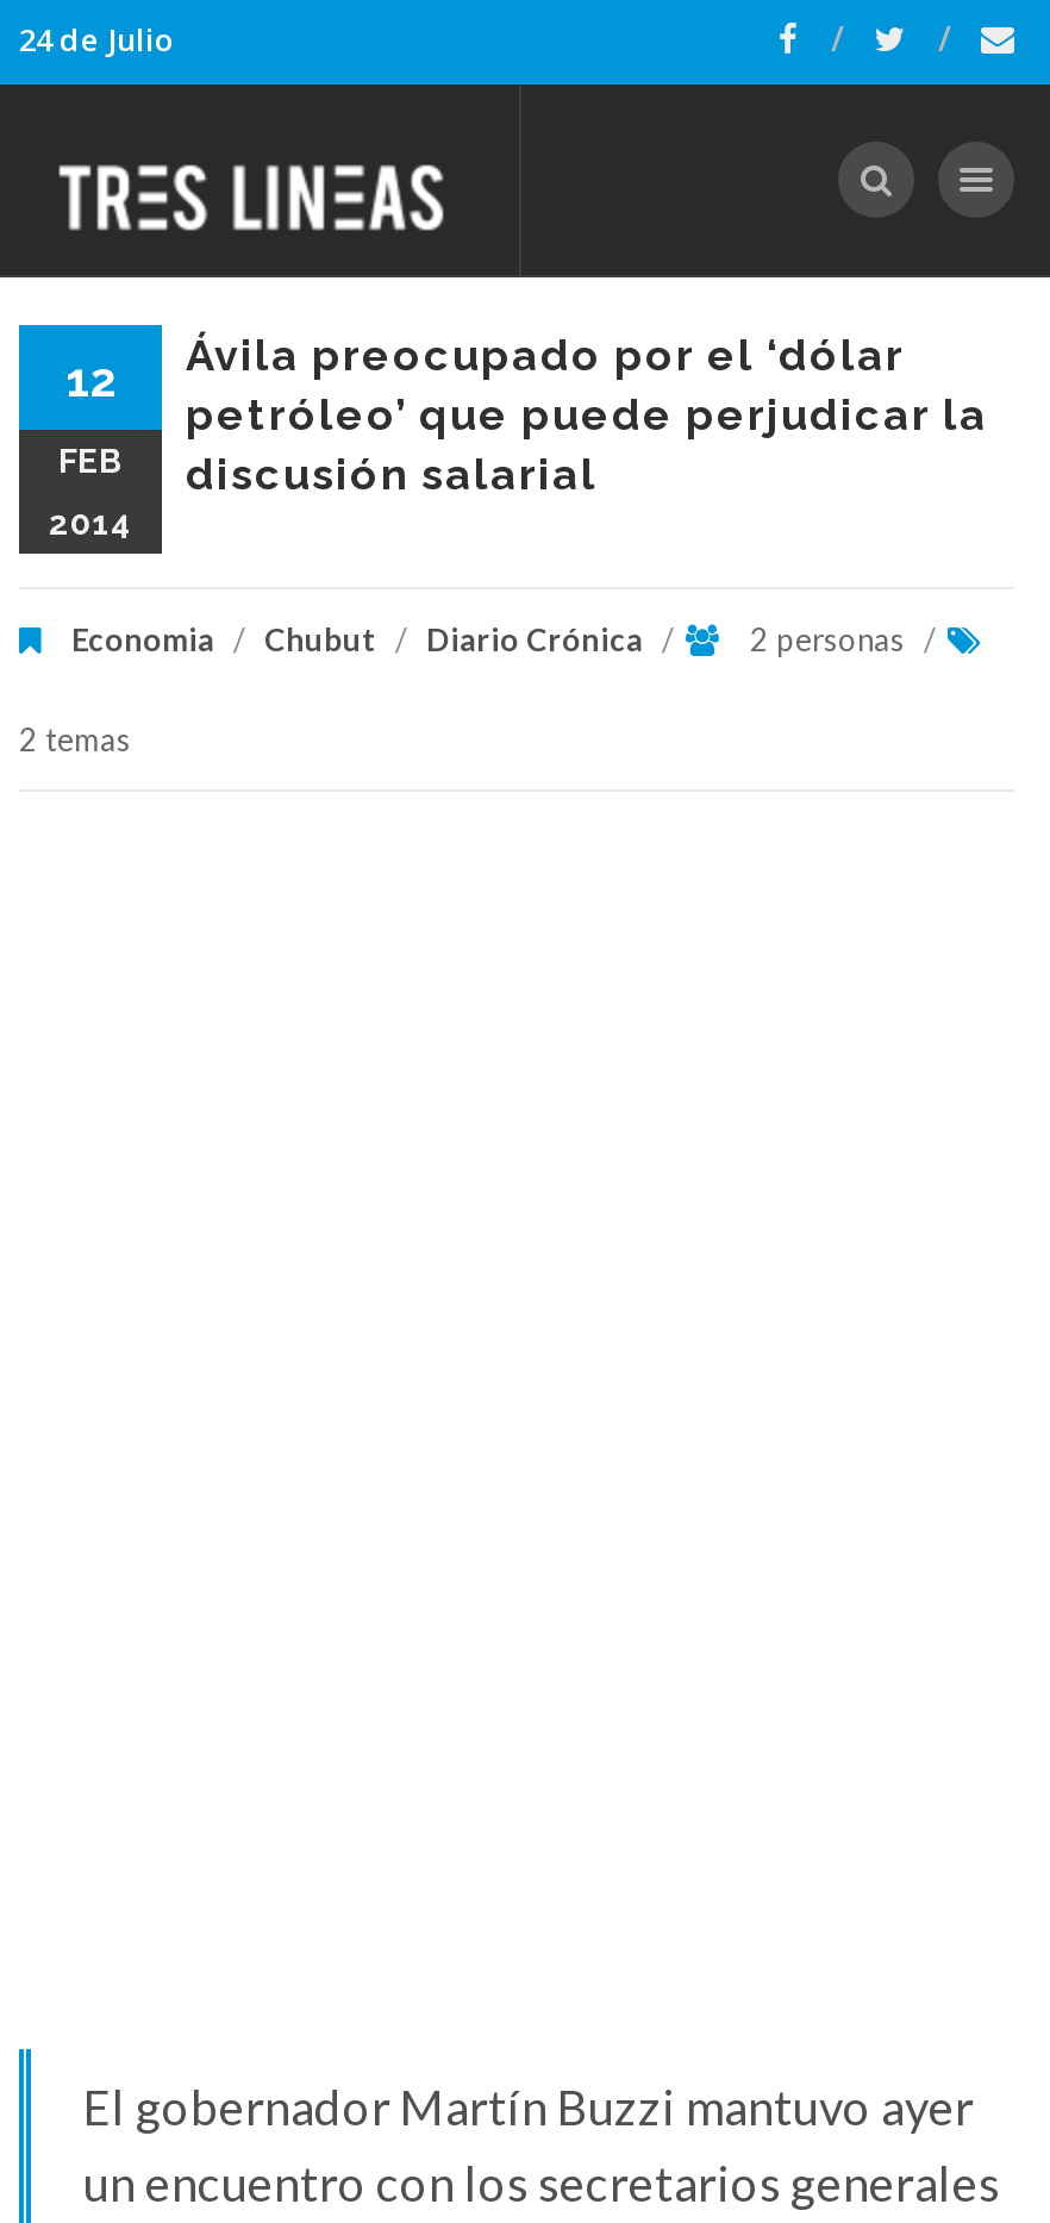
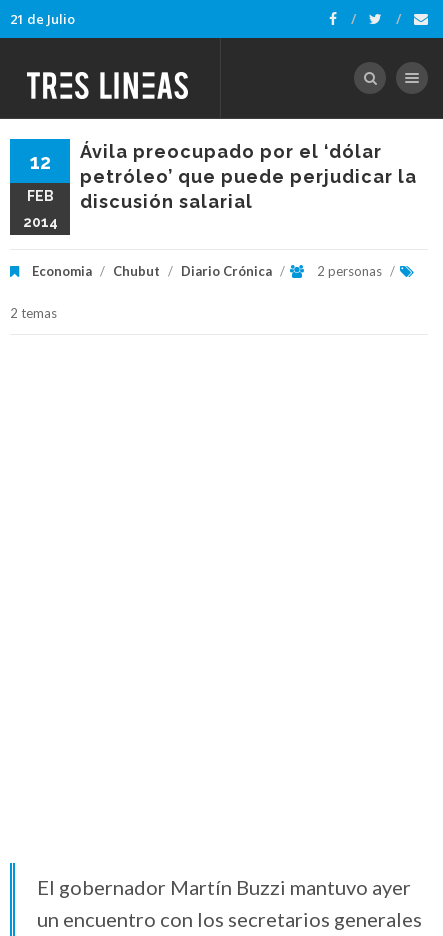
[19,18,174,61] 24 de Julio -> [10,10,75,28] 21 de Julio

